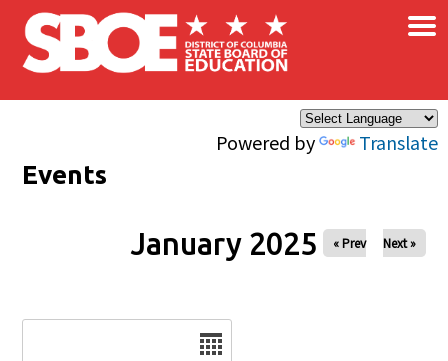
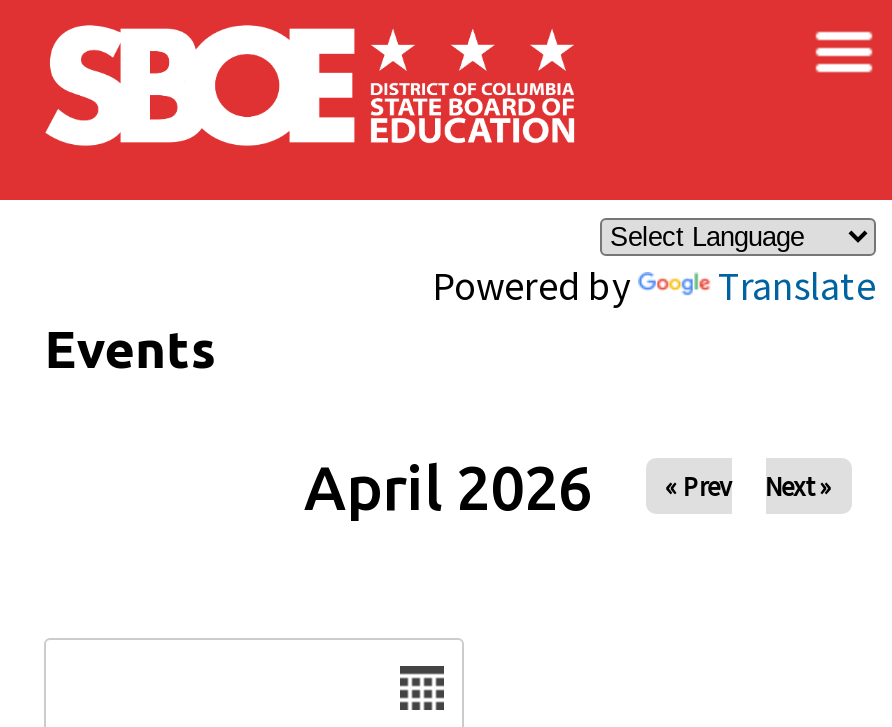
[131,226,317,261] January 2025 -> [304,452,592,522] April 2026

